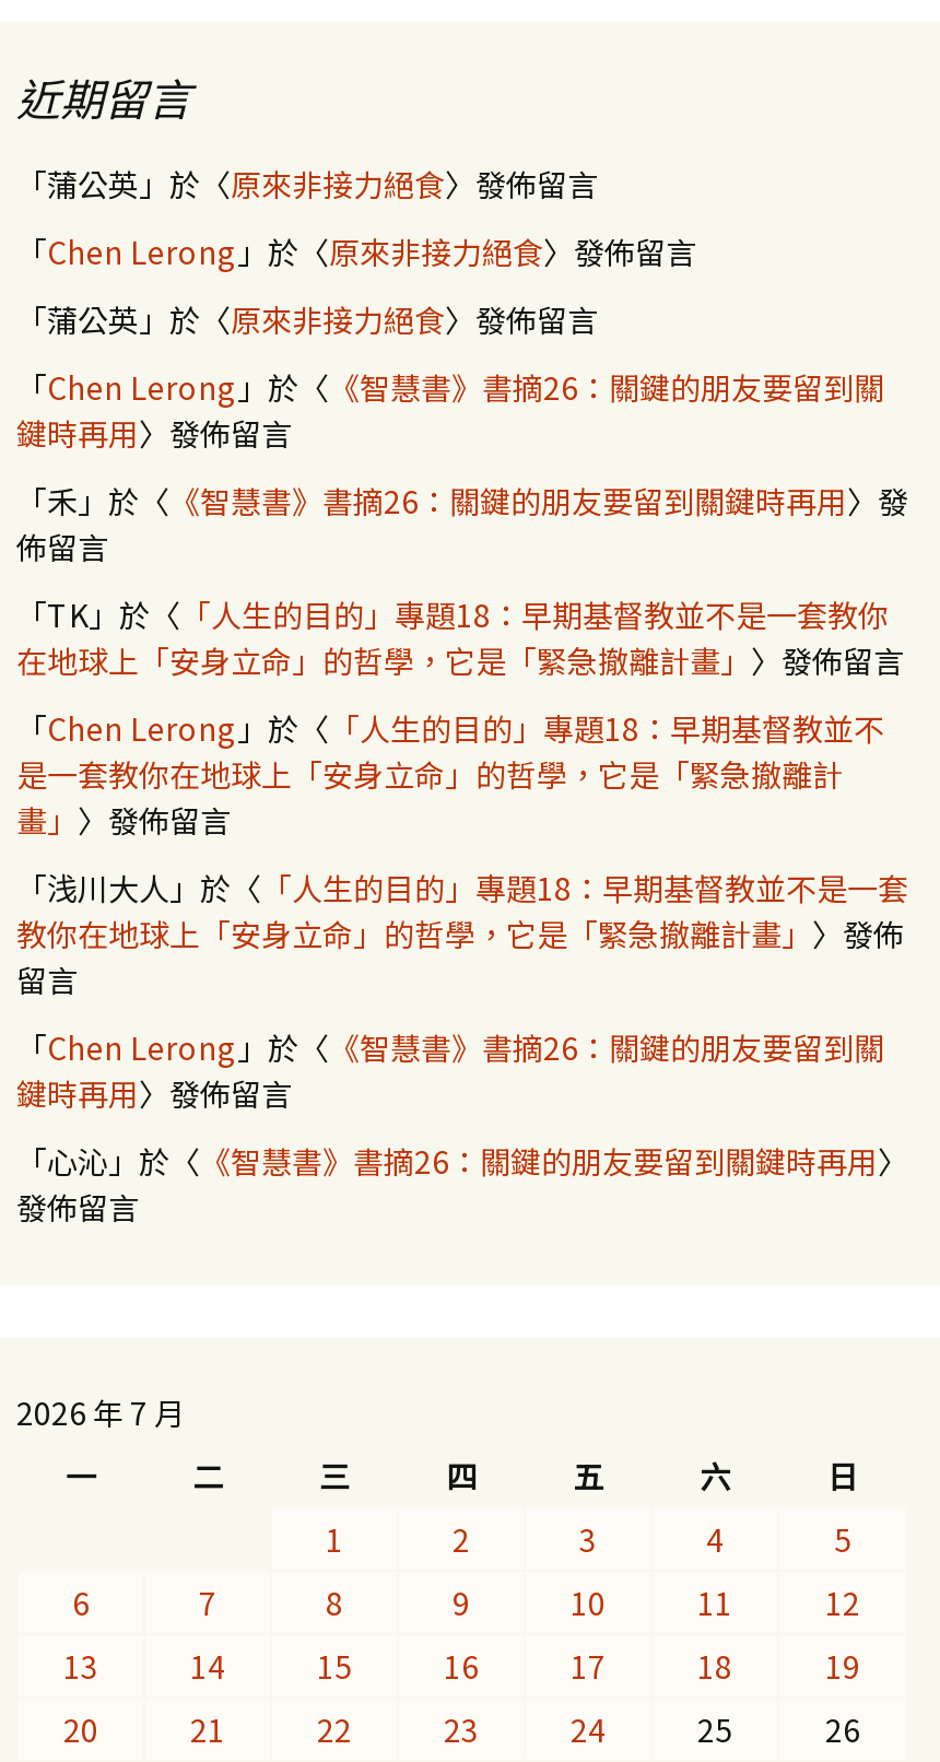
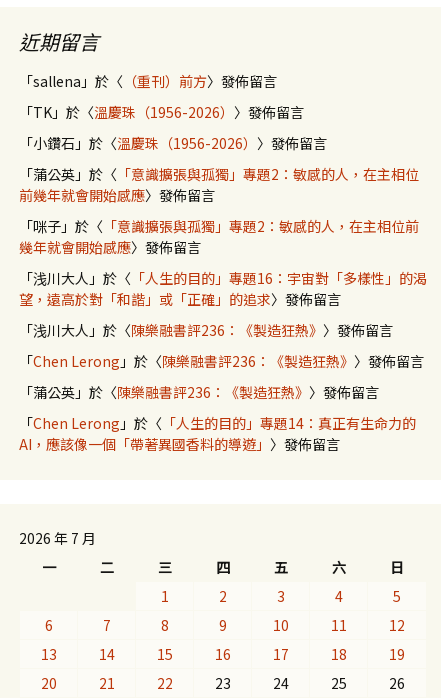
[16,162,598,205] 「蒲公英」於〈原來非接力絕食〉發佈留言 -> [19,71,277,91] 「sallena」於〈（重刊）前方〉發佈留言
[16,230,696,273] 「Chen Lerong」於〈原來非接力絕食〉發佈留言 -> [19,102,304,122] 「TK」於〈溫慶珠（1956-2026）〉發佈留言
[16,297,598,341] 「蒲公英」於〈原來非接力絕食〉發佈留言 -> [19,133,327,153] 「小鑽石」於〈溫慶珠（1956-2026）〉發佈留言
[16,365,884,455] 「Chen Lerong」於〈《智慧書》書摘26：關鍵的朋友要留到關 | 鍵時再用〉發佈留言 -> [19,164,419,205] 「蒲公英」於〈「意識擴張與孤獨」專題2：敏感的人，在主相位 | 前幾年就會開始感應〉發佈留言
[16,479,908,568] 「禾」於〈《智慧書》書摘26：關鍵的朋友要留到關鍵時再用〉發 | 佈留言 -> [19,216,419,257] 「咪子」於〈「意識擴張與孤獨」專題2：敏感的人，在主相位前 | 幾年就會開始感應〉發佈留言
[16,592,904,682] 「TK」於〈「人生的目的」專題18：早期基督教並不是一套教你 | 在地球上「安身立命」的哲學，它是「緊急撤離計畫」〉發佈留言 -> [19,268,427,309] 「浅川大人」於〈「人生的目的」專題16：宇宙對「多樣性」的渴 | 望，遠高於對「和諧」或「正確」的追求〉發佈留言
[16,706,884,842] 「Chen Lerong」於〈「人生的目的」專題18：早期基督教並不 | 是一套教你在地球上「安身立命」的哲學，它是「緊急撤離計 | 畫」〉發佈留言 -> [19,320,393,340] 「浅川大人」於〈陳樂融書評236：《製造狂熱》〉發佈留言
[16,866,908,1001] 「浅川大人」於〈「人生的目的」專題18：早期基督教並不是一套 | 教你在地球上「安身立命」的哲學，它是「緊急撤離計畫」〉發佈 | 留言 -> [19,351,424,371] 「Chen Lerong」於〈陳樂融書評236：《製造狂熱》〉發佈留言
[16,1025,884,1115] 「Chen Lerong」於〈《智慧書》書摘26：關鍵的朋友要留到關 | 鍵時再用〉發佈留言 -> [19,382,379,402] 「蒲公英」於〈陳樂融書評236：《製造狂熱》〉發佈留言
[16,1139,908,1229] 「心沁」於〈《智慧書》書摘26：關鍵的朋友要留到關鍵時再用〉 | 發佈留言 -> [19,413,416,454] 「Chen Lerong」於〈「人生的目的」專題14：真正有生命力的 | AI，應該像一個「帶著異國香料的導遊」〉發佈留言

